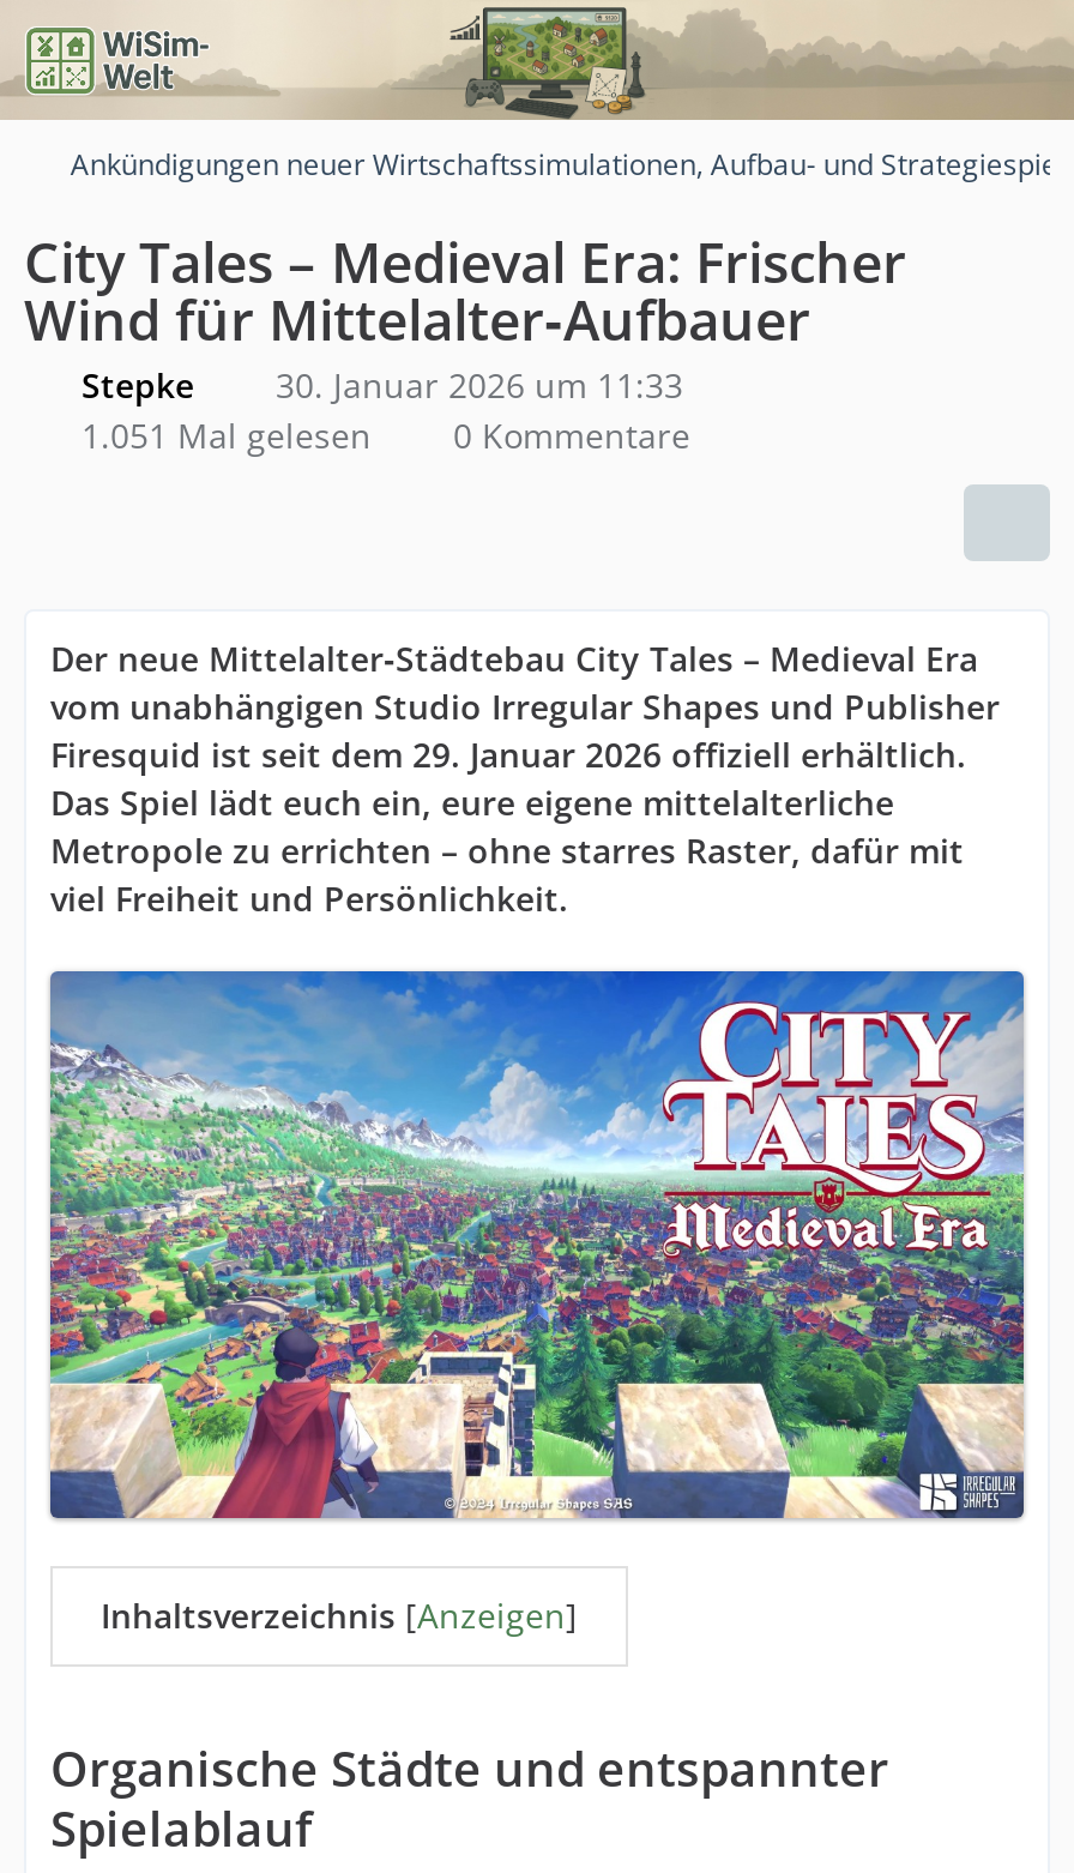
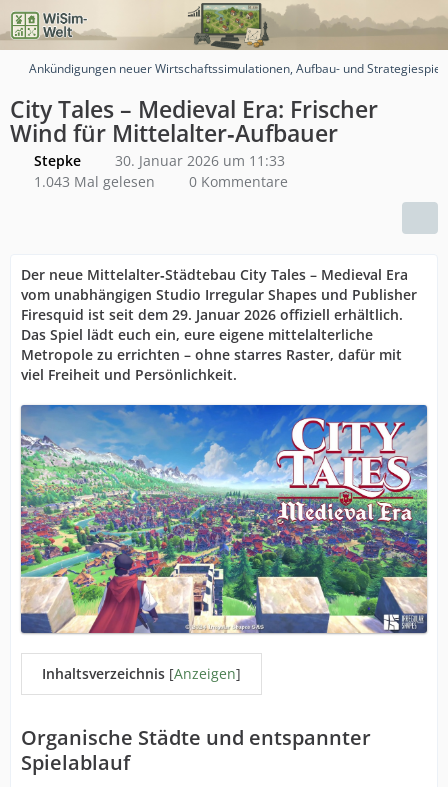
[72,412,690,458] 1.051 Mal gelesen 0 Kommentare -> [30,172,288,191] 1.043 Mal gelesen 0 Kommentare

